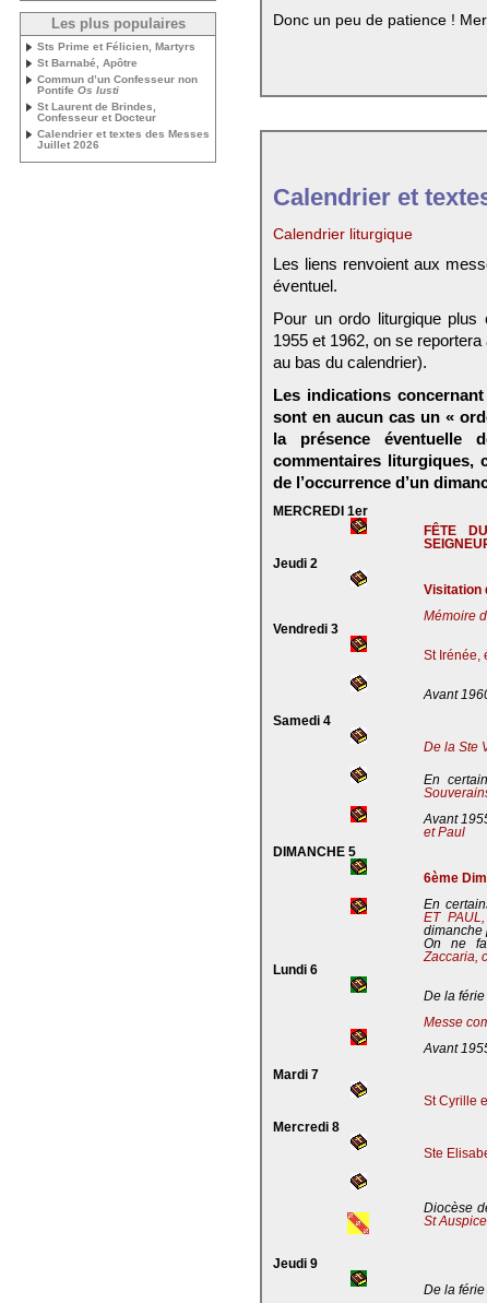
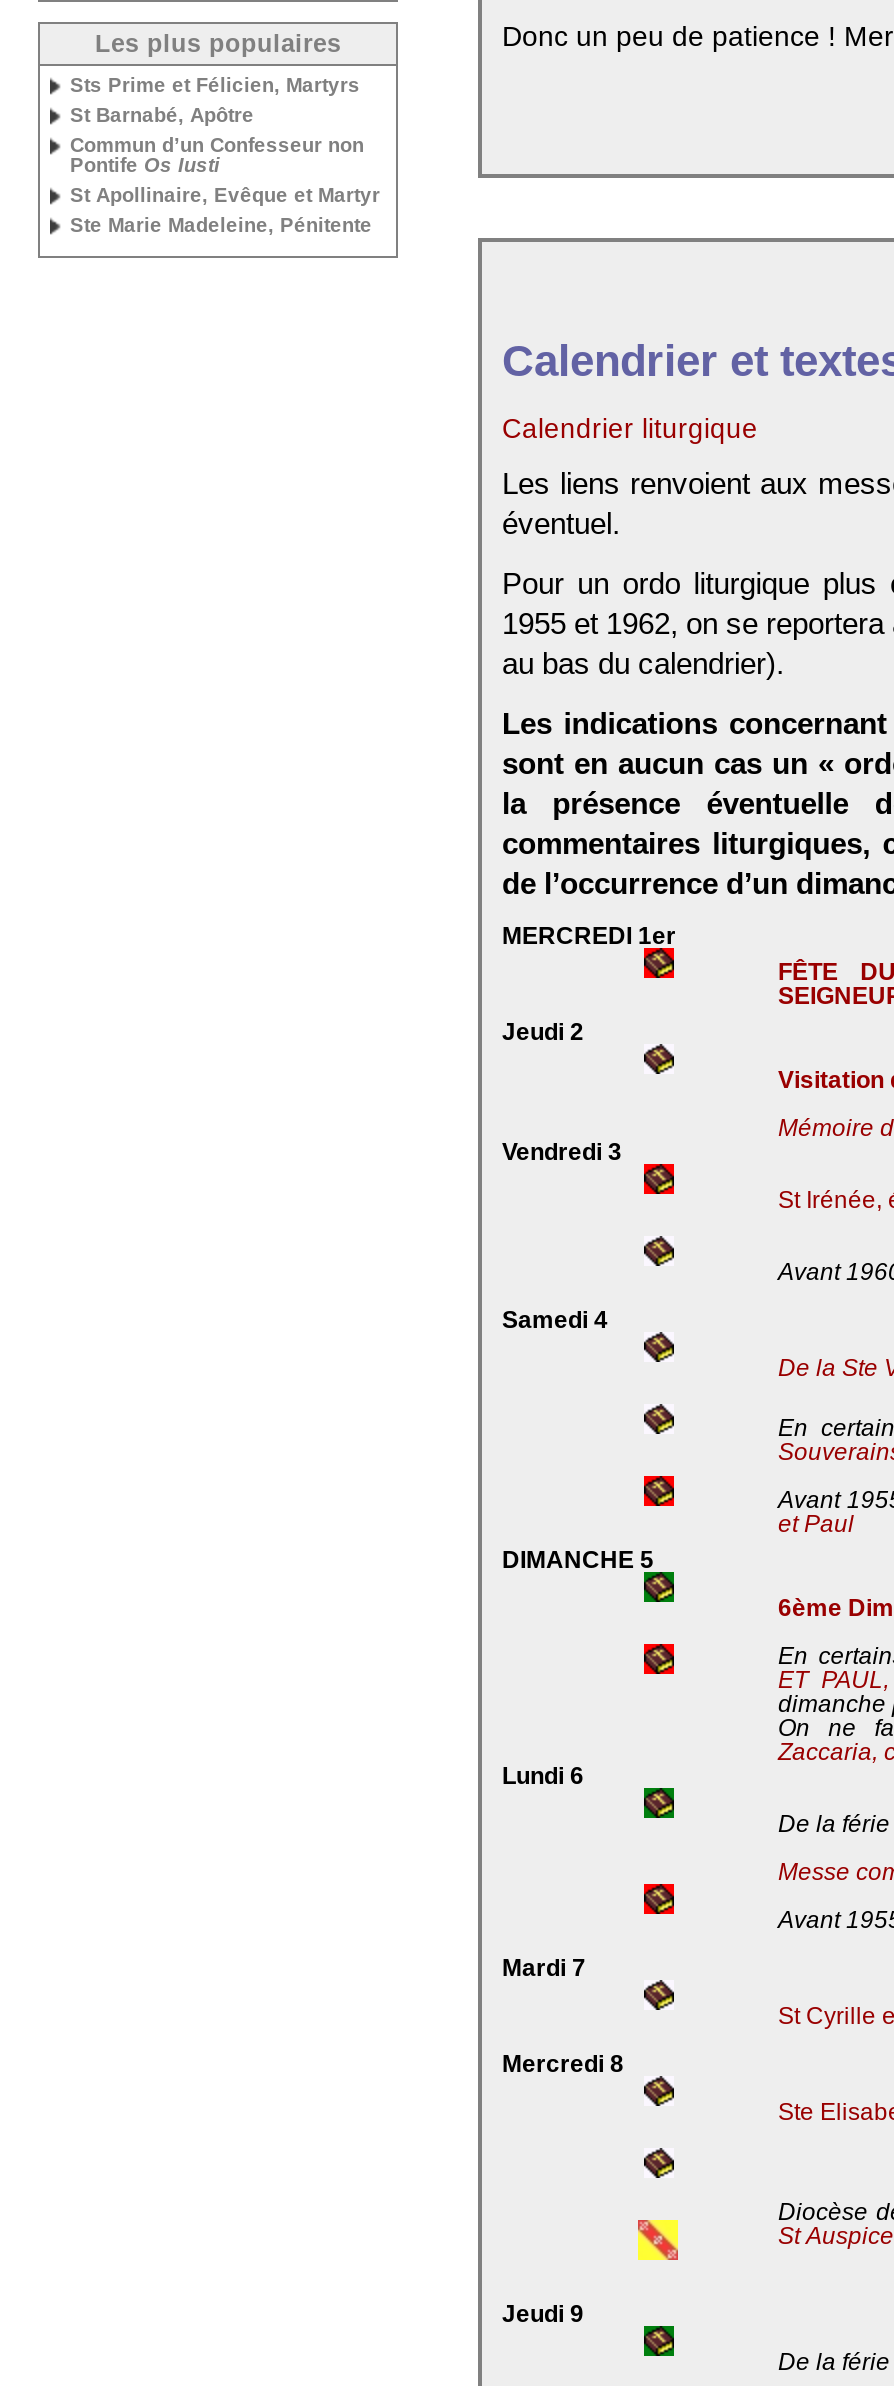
[37,100,210,151] St Laurent de Brindes, | Confesseur et Docteur | Calendrier et textes des Messes | Juillet 2026 -> [70,184,380,236] St Apollinaire, Evêque et Martyr | Ste Marie Madeleine, Pénitente

